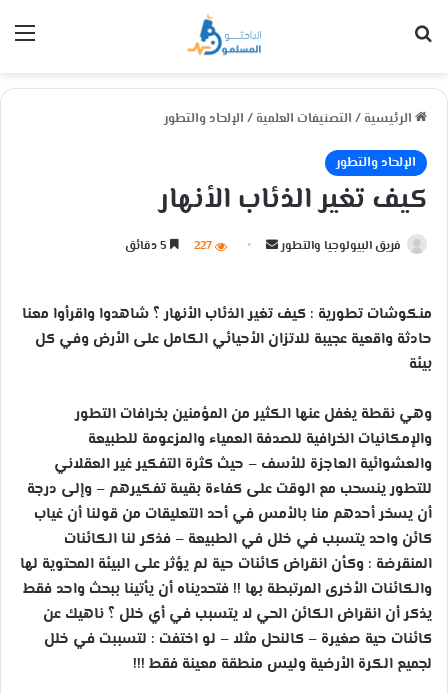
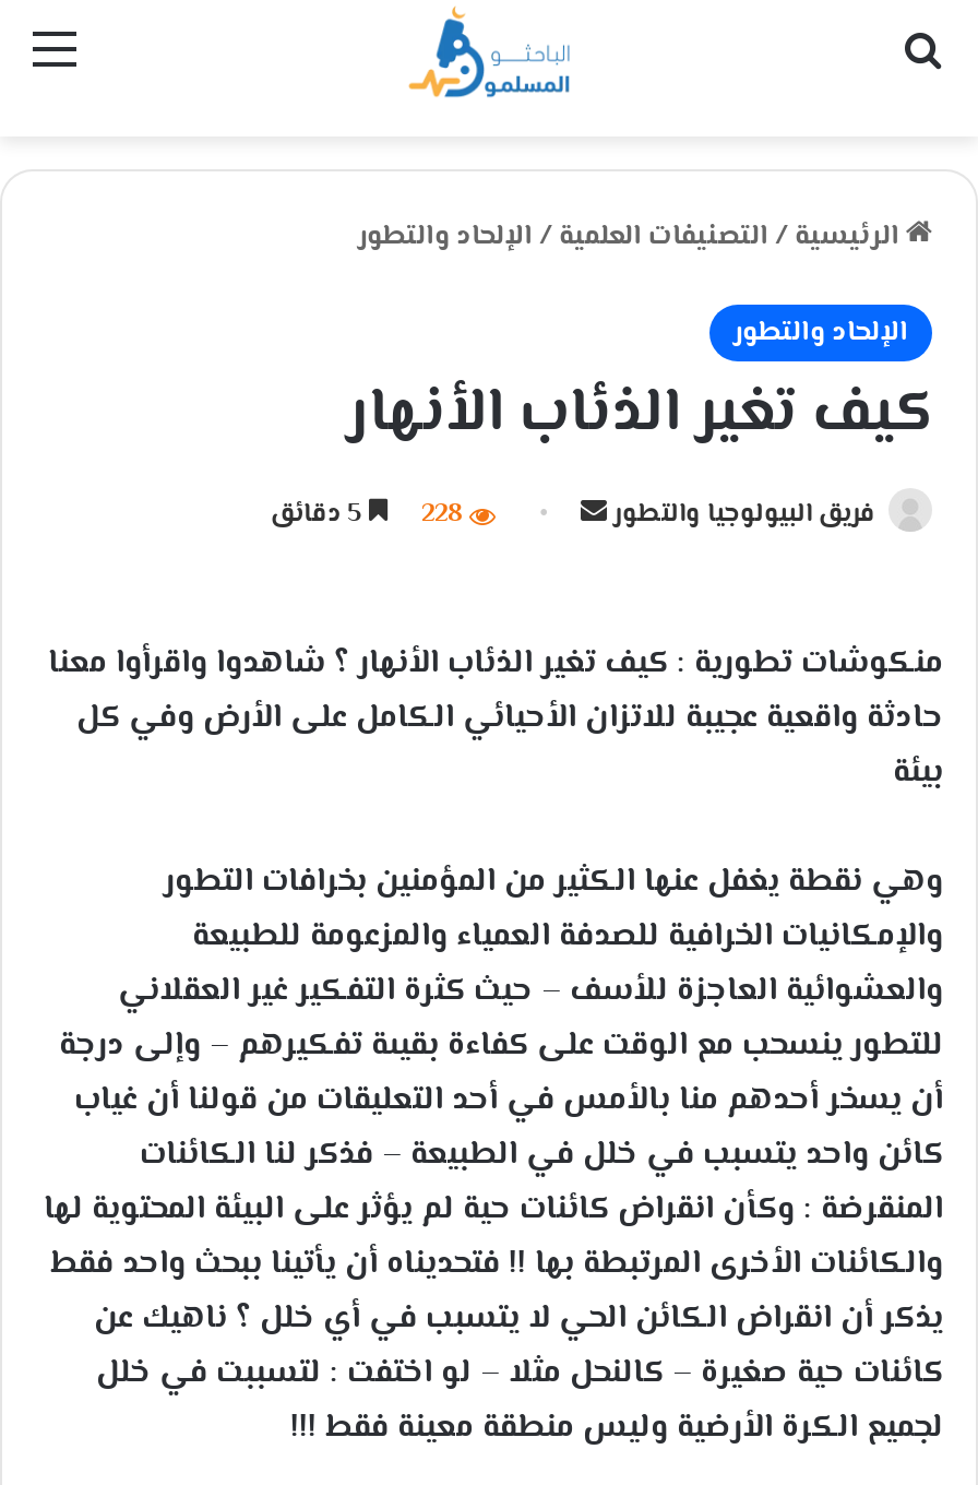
[194,237,212,256] 227 -> [421,495,463,536] 228

